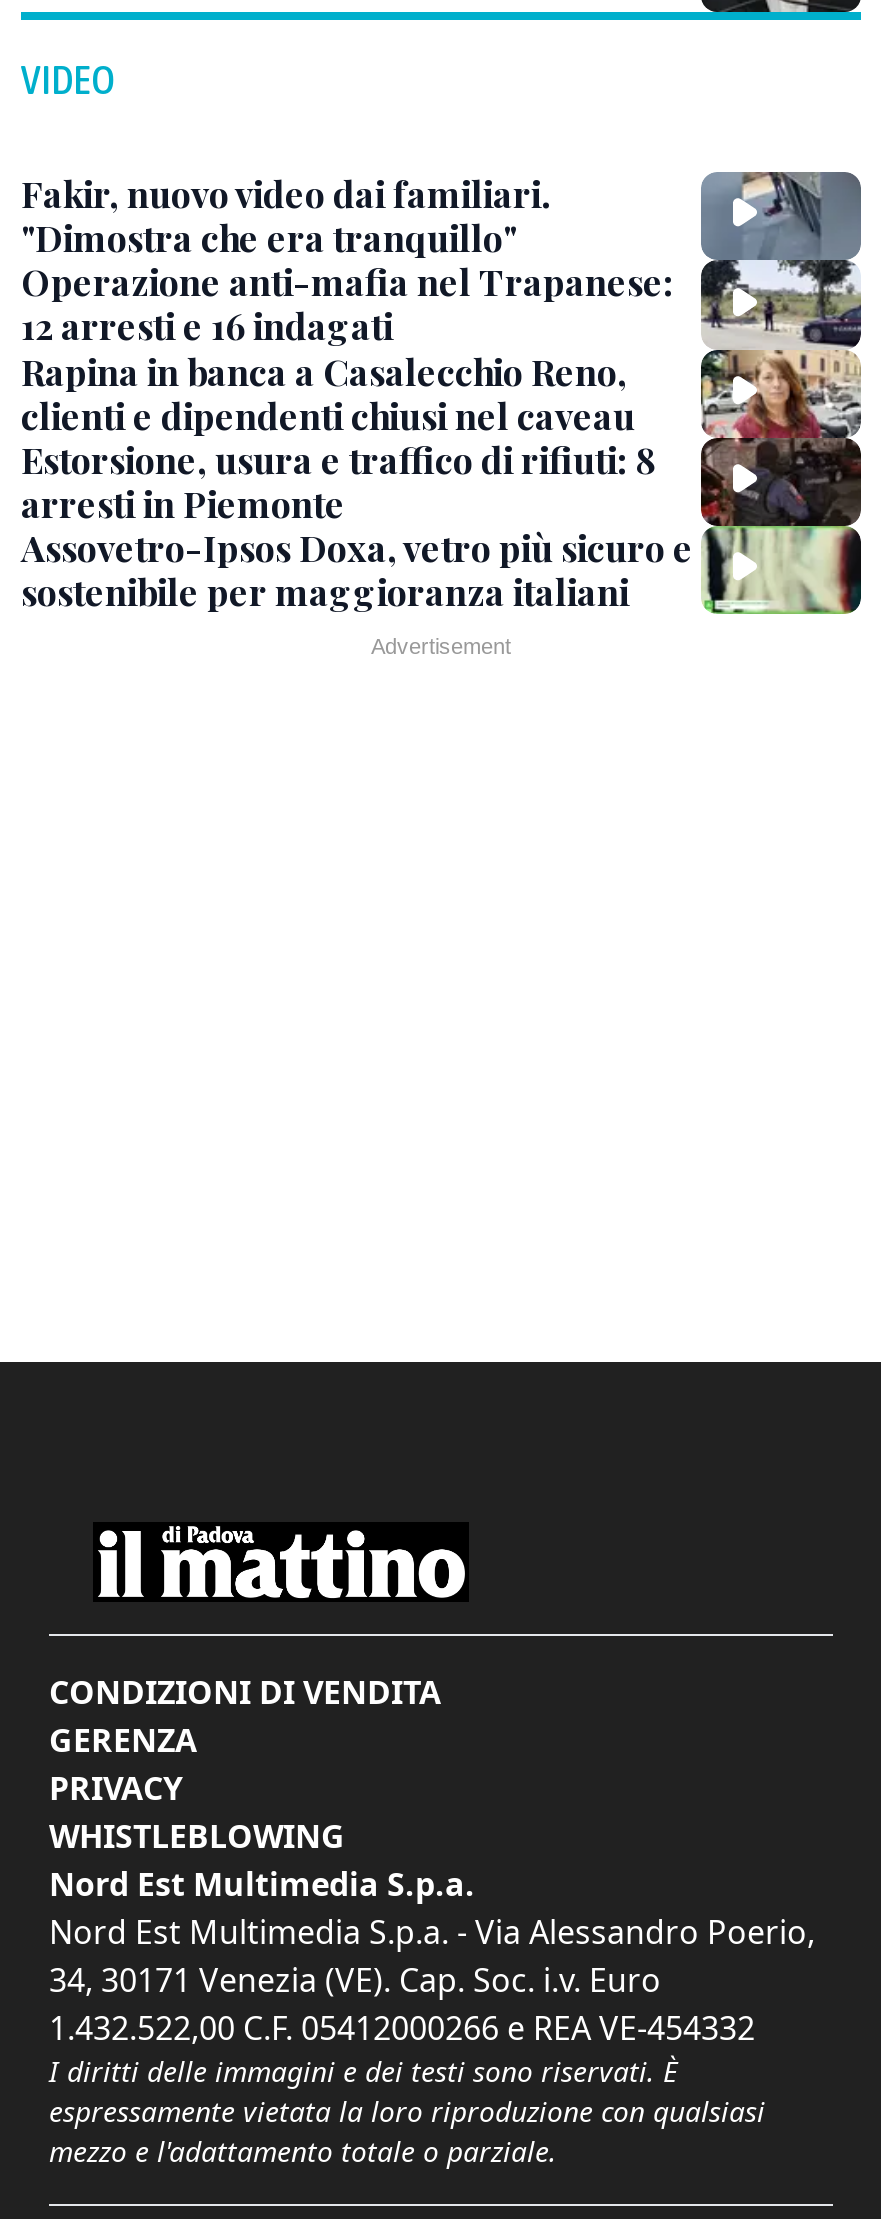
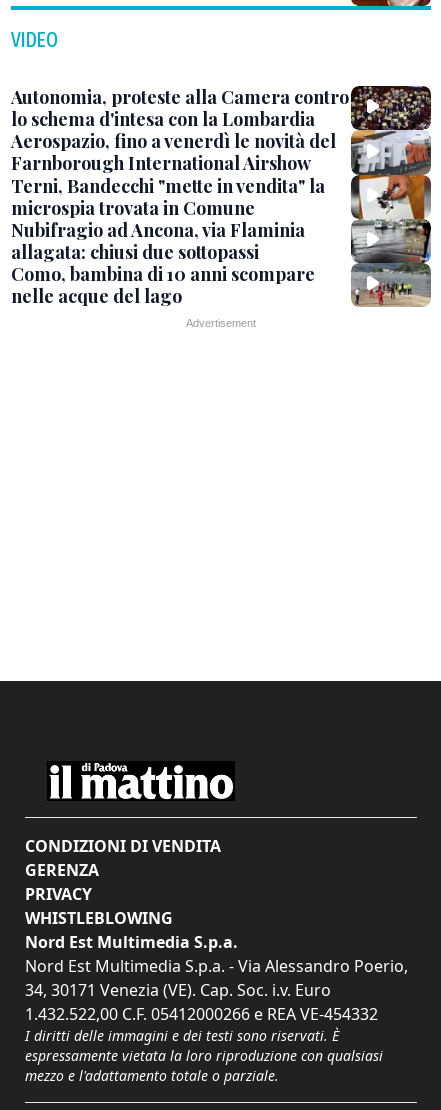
[21,170,863,616] [image] | Fakir, nuovo video dai familiari. | "Dimostra che era tranquillo" | Operazione anti-mafia nel Trapanese: | 12 arresti e 16 indagati | Rapina in banca a Casalecchio Reno, | clienti e dipendenti chiusi nel caveau | Estorsione, usura e traffico di rifiuti: 8 | arresti in Piemonte | Assovetro-Ipsos Doxa, vetro più sicuro e | sostenibile per maggioranza italiani -> [11,85,432,308] [image] | Autonomia, proteste alla Camera contro | lo schema d'intesa con la Lombardia | Aerospazio, fino a venerdì le novità del | Farnborough International Airshow | Terni, Bandecchi "mette in vendita" la | microspia trovata in Comune | Nubifragio ad Ancona, via Flaminia | allagata: chiusi due sottopassi | Como, bambina di 10 anni scompare | nelle acque del lago

